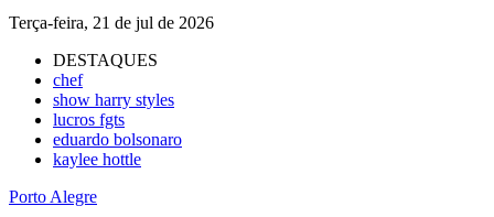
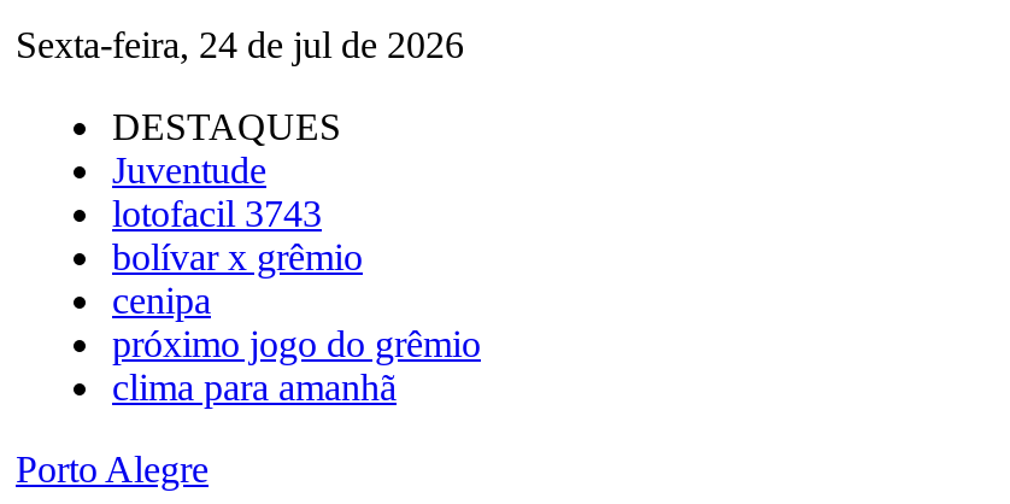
[9,13,214,32] Terça-feira, 21 de jul de 2026 -> [16,24,464,65] Sexta-feira, 24 de jul de 2026
[53,70,182,169] chef | show harry styles | lucros fgts | eduardo bolsonaro | kaylee hottle -> [112,150,481,408] Juventude | lotofacil 3743 | bolívar x grêmio | cenipa | próximo jogo do grêmio | clima para amanhã

